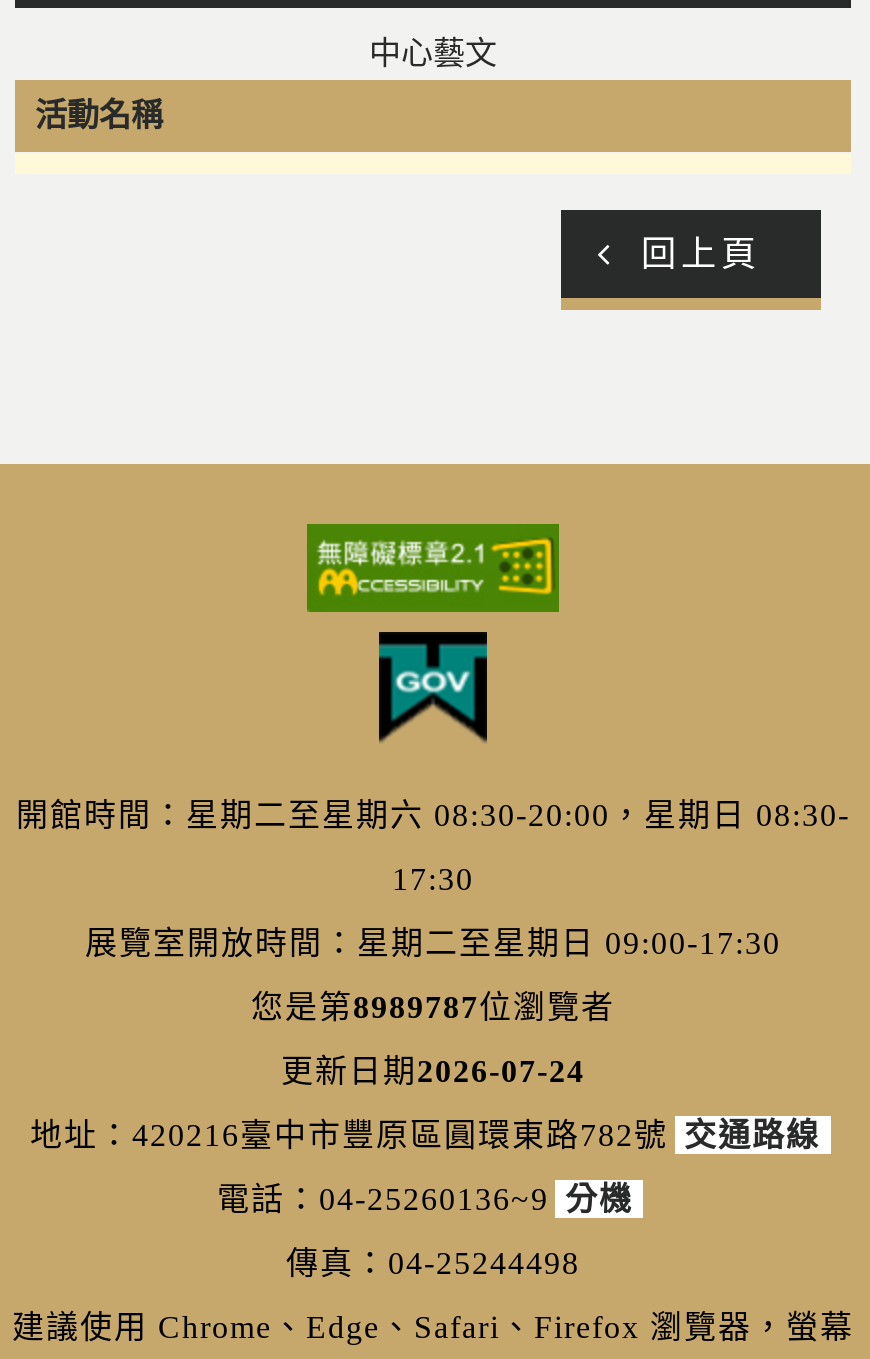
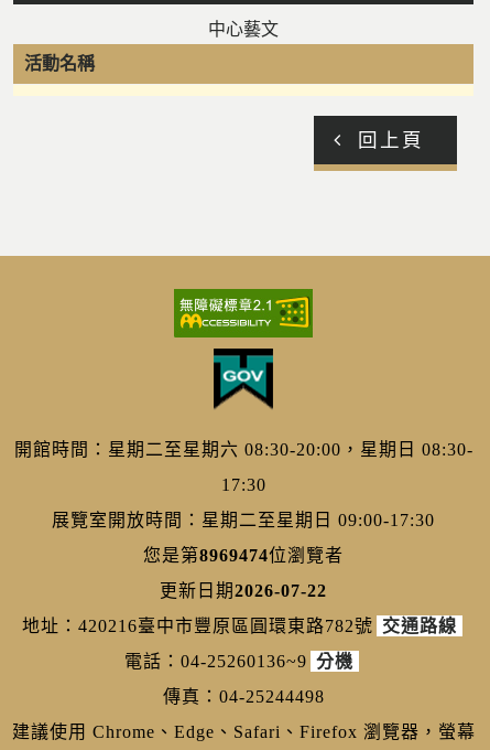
[251,991,615,1025] 您是第8989787位瀏覽者 -> [143,546,344,565] 您是第8969474位瀏覽者
[281,1055,585,1089] 更新日期2026-07-24 -> [160,582,327,600] 更新日期2026-07-22

